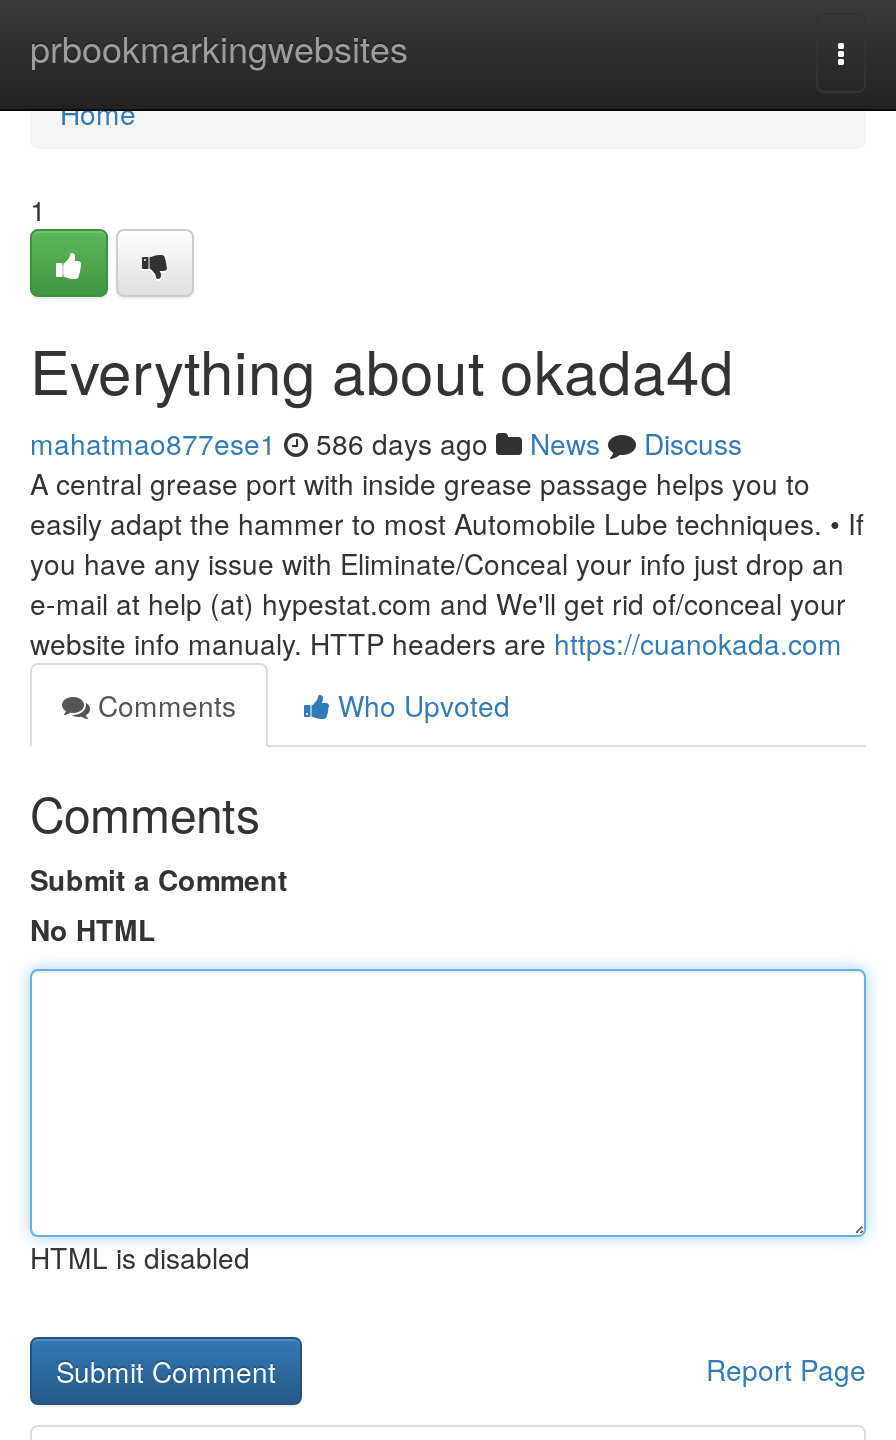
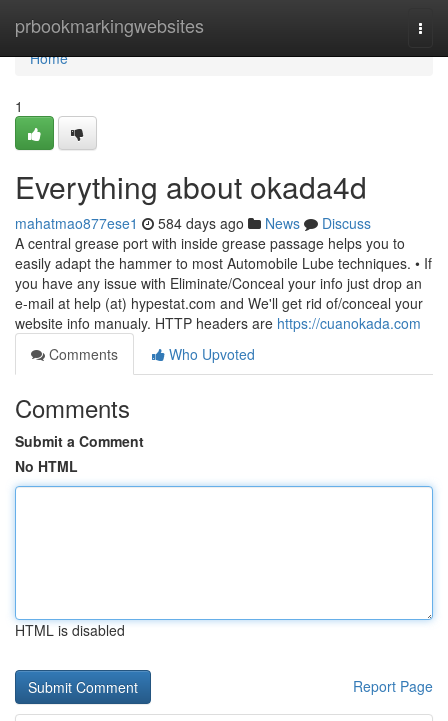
[30,423,742,463] mahatmao877ese1 586 days ago News Discuss -> [15,213,371,233] mahatmao877ese1 584 days ago News Discuss

